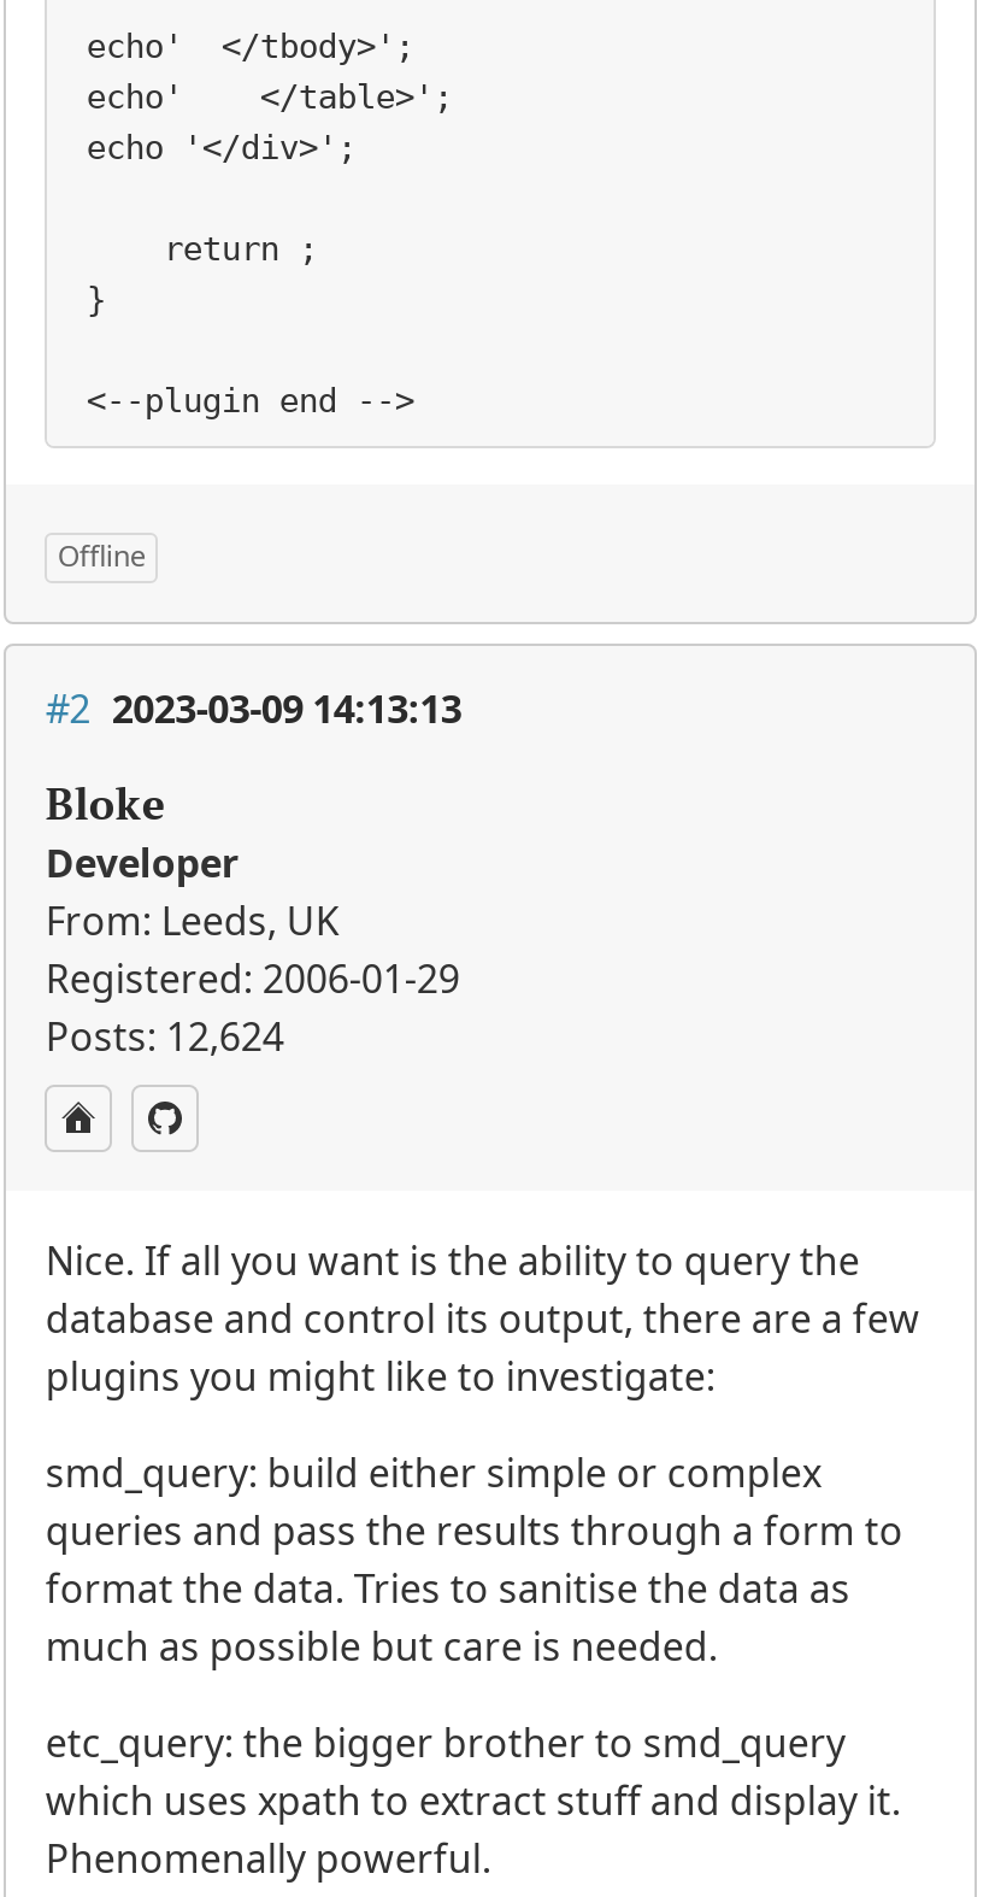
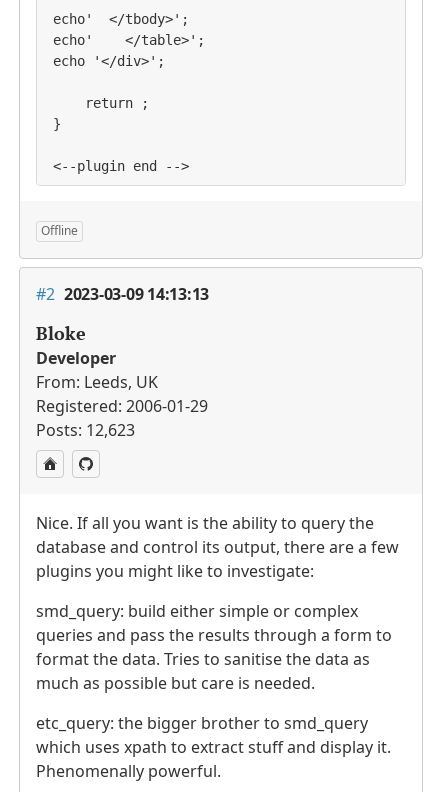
[46,1009,284,1062] Posts: 12,624 -> [36,418,135,440] Posts: 12,623

